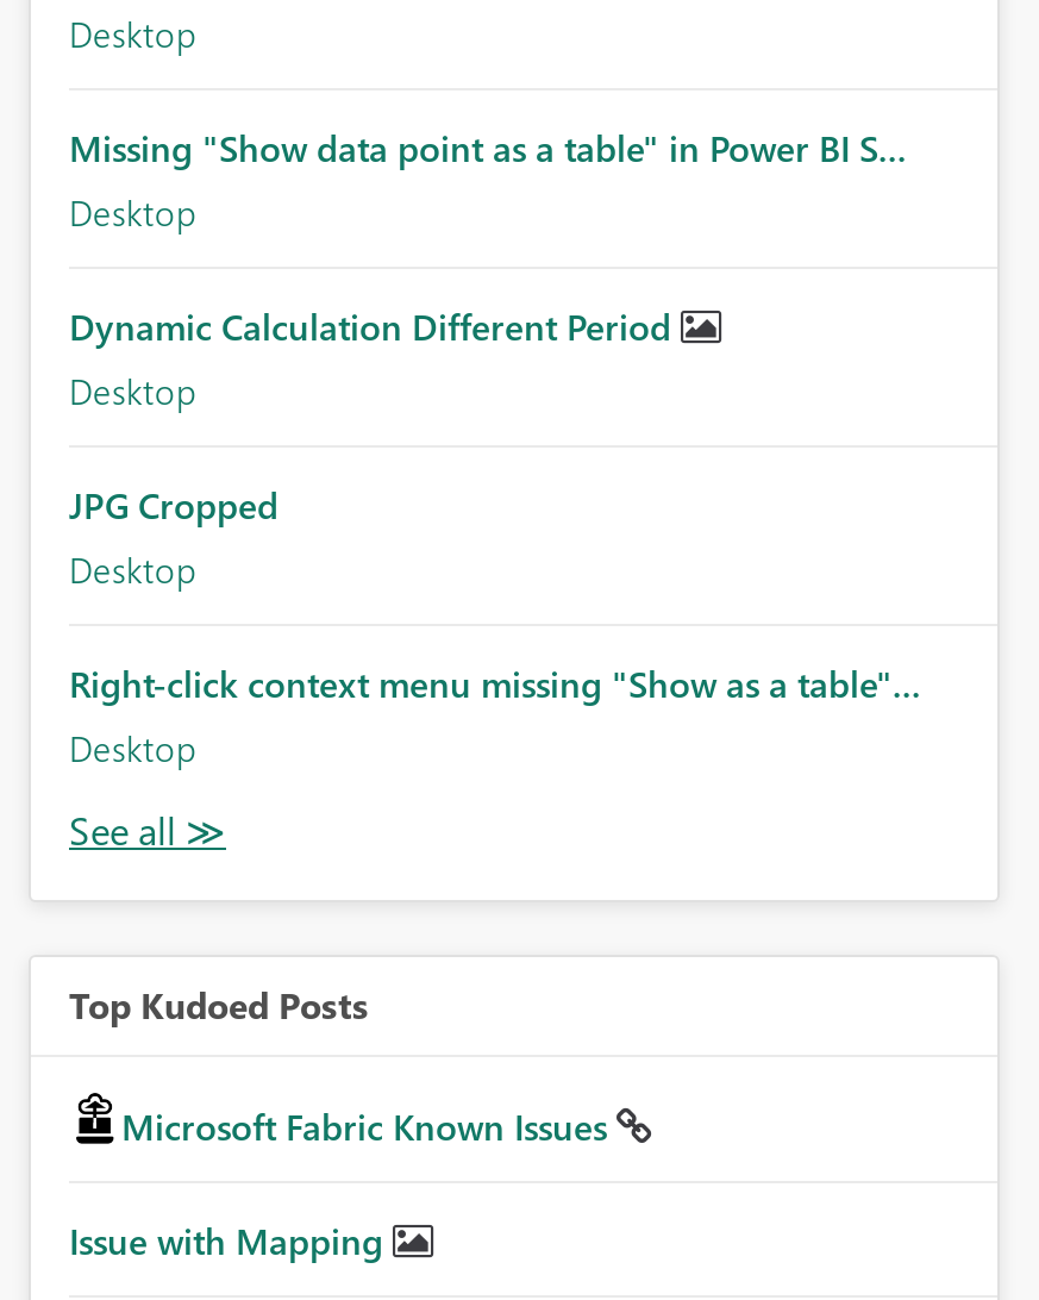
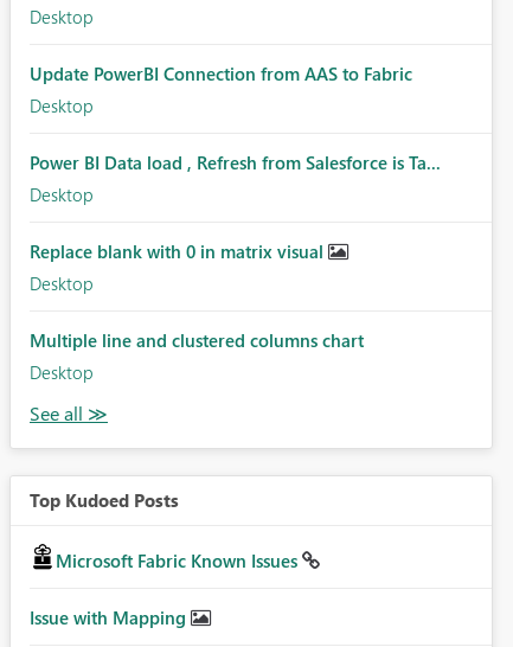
[69,125,907,172] Missing "Show data point as a table" in Power BI S... -> [30,62,412,86] Update PowerBI Connection from AAS to Fabric
[69,303,681,351] Dynamic Calculation Different Period -> [30,151,441,175] Power BI Data load , Refresh from Salesforce is Ta...
[69,482,278,530] JPG Cropped -> [30,240,328,264] Replace blank with 0 in matrix visual
[69,660,921,708] Right-click context menu missing "Show as a table"... -> [30,329,364,352] Multiple line and clustered columns chart

